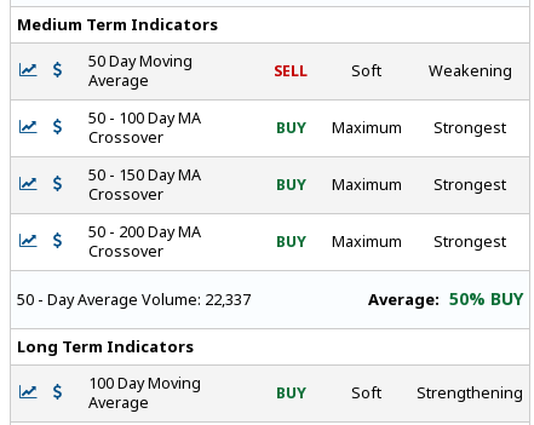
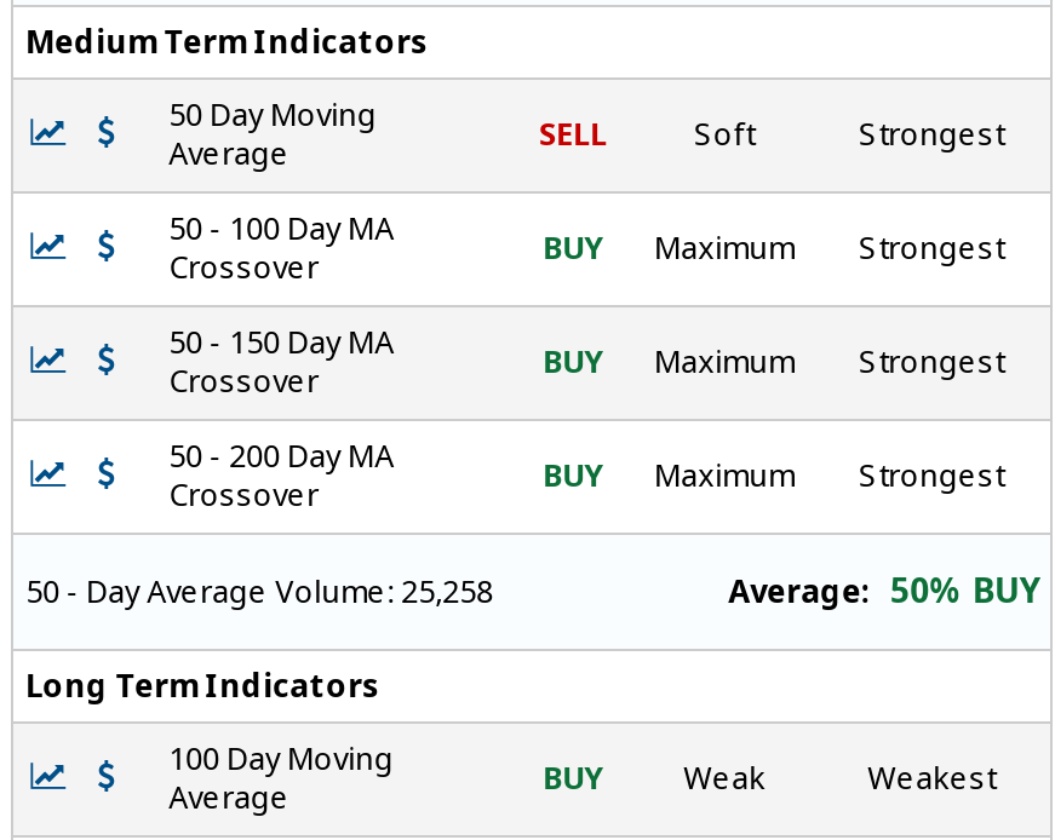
[428,61,512,81] Weakening -> [859,115,1004,156] Strongest
[17,290,251,310] 50 - Day Average Volume: 22,337 -> [26,572,493,613] 50 - Day Average Volume: 25,258
[351,383,523,404] Soft | Strengthening -> [683,758,996,800] Weak | Weakest

